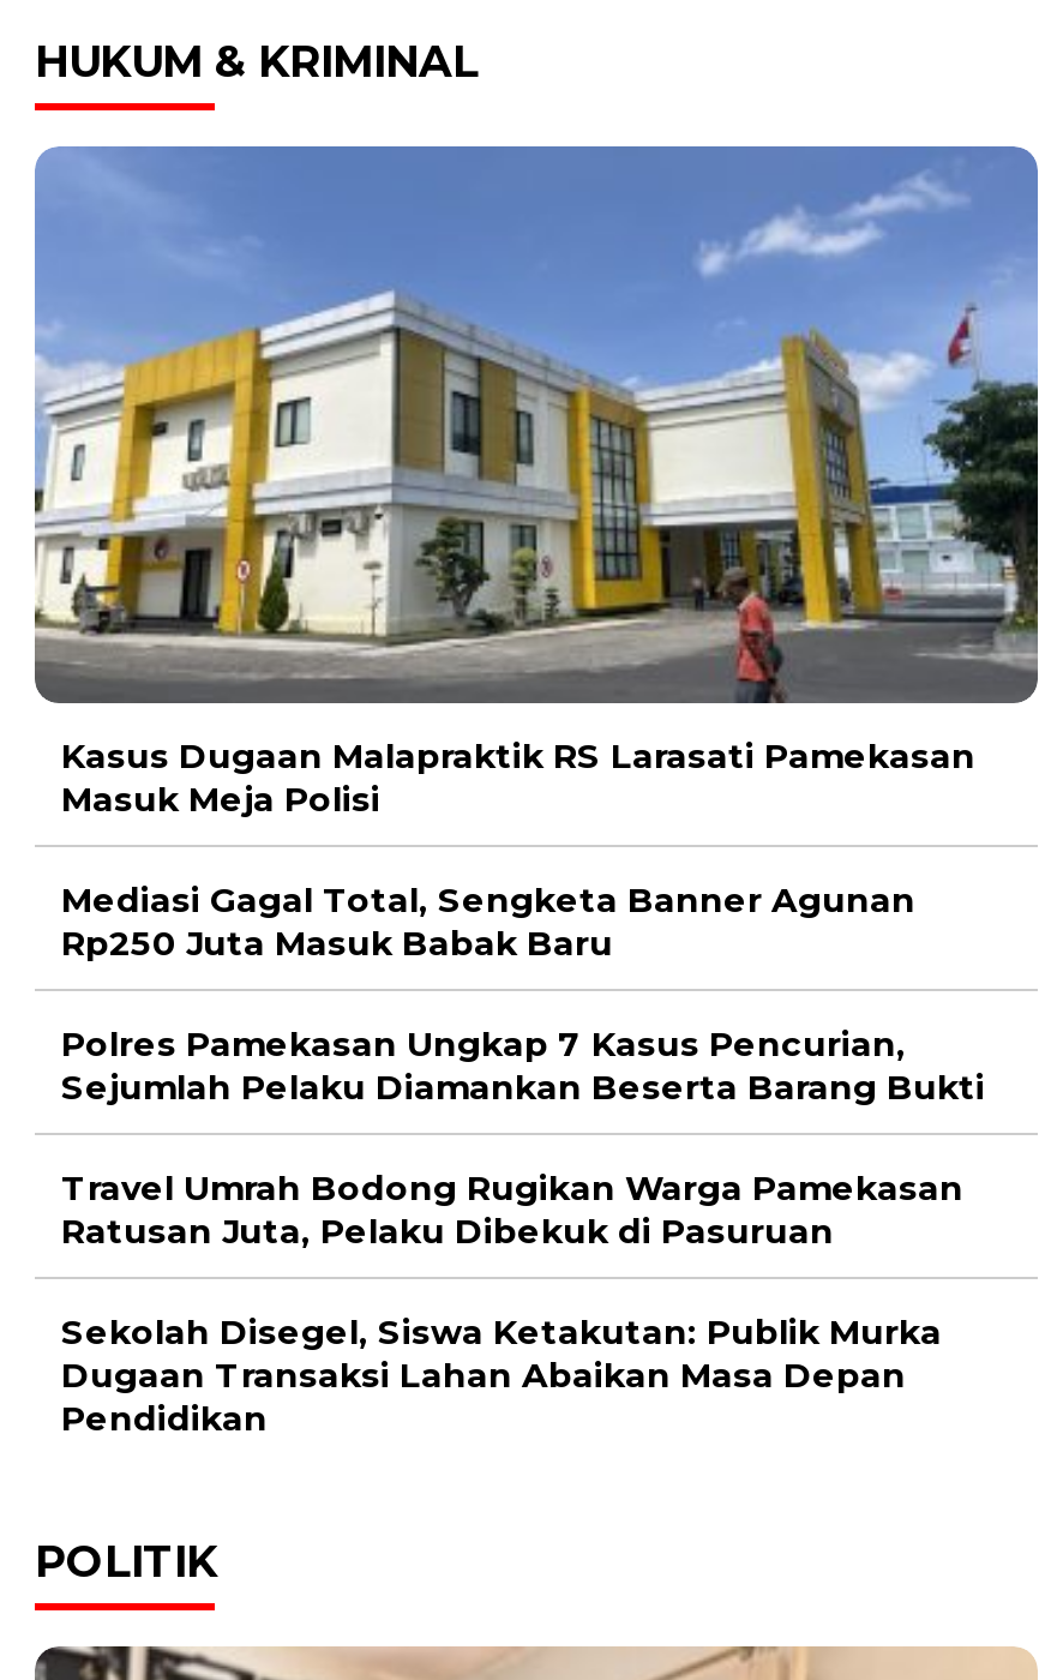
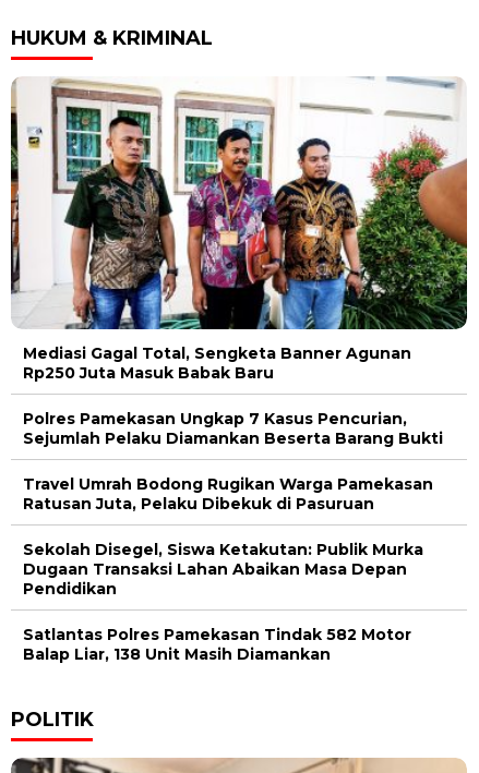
[32,144,1040,706] [image] -> [10,76,468,330] [image]
[61,735,975,822] Kasus Dugaan Malapraktik RS Larasati Pamekasan | Masuk Meja Polisi -> none
moved [61,879,985,1441] -> [23,344,443,599]: Mediasi Gagal Total, Sengketa Banner Agunan | Rp250 Juta Masuk Babak Baru | Polres Pamekasan Ungkap 7 Kasus Pencurian, | ... | Dugaan Transaksi Lahan Abaikan Masa Depan | Pendidikan
none -> [23,625,411,664] Satlantas Polres Pamekasan Tindak 582 Motor | Balap Liar, 138 Unit Masih Diamankan

